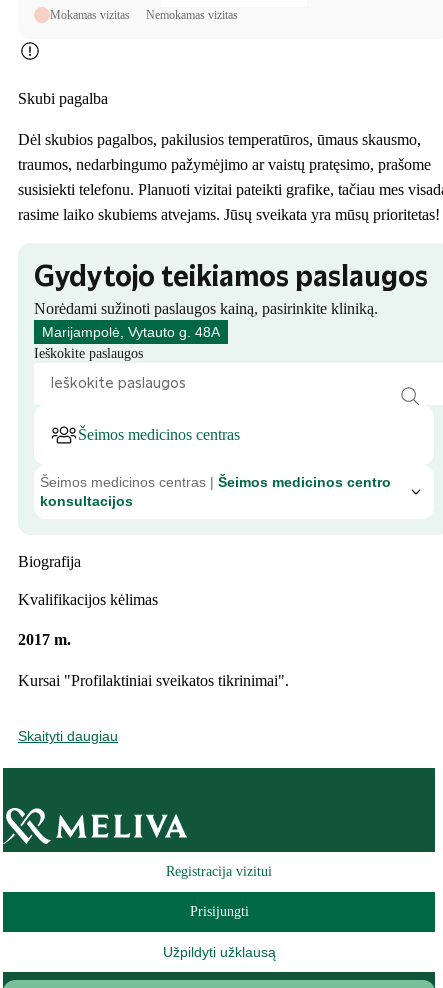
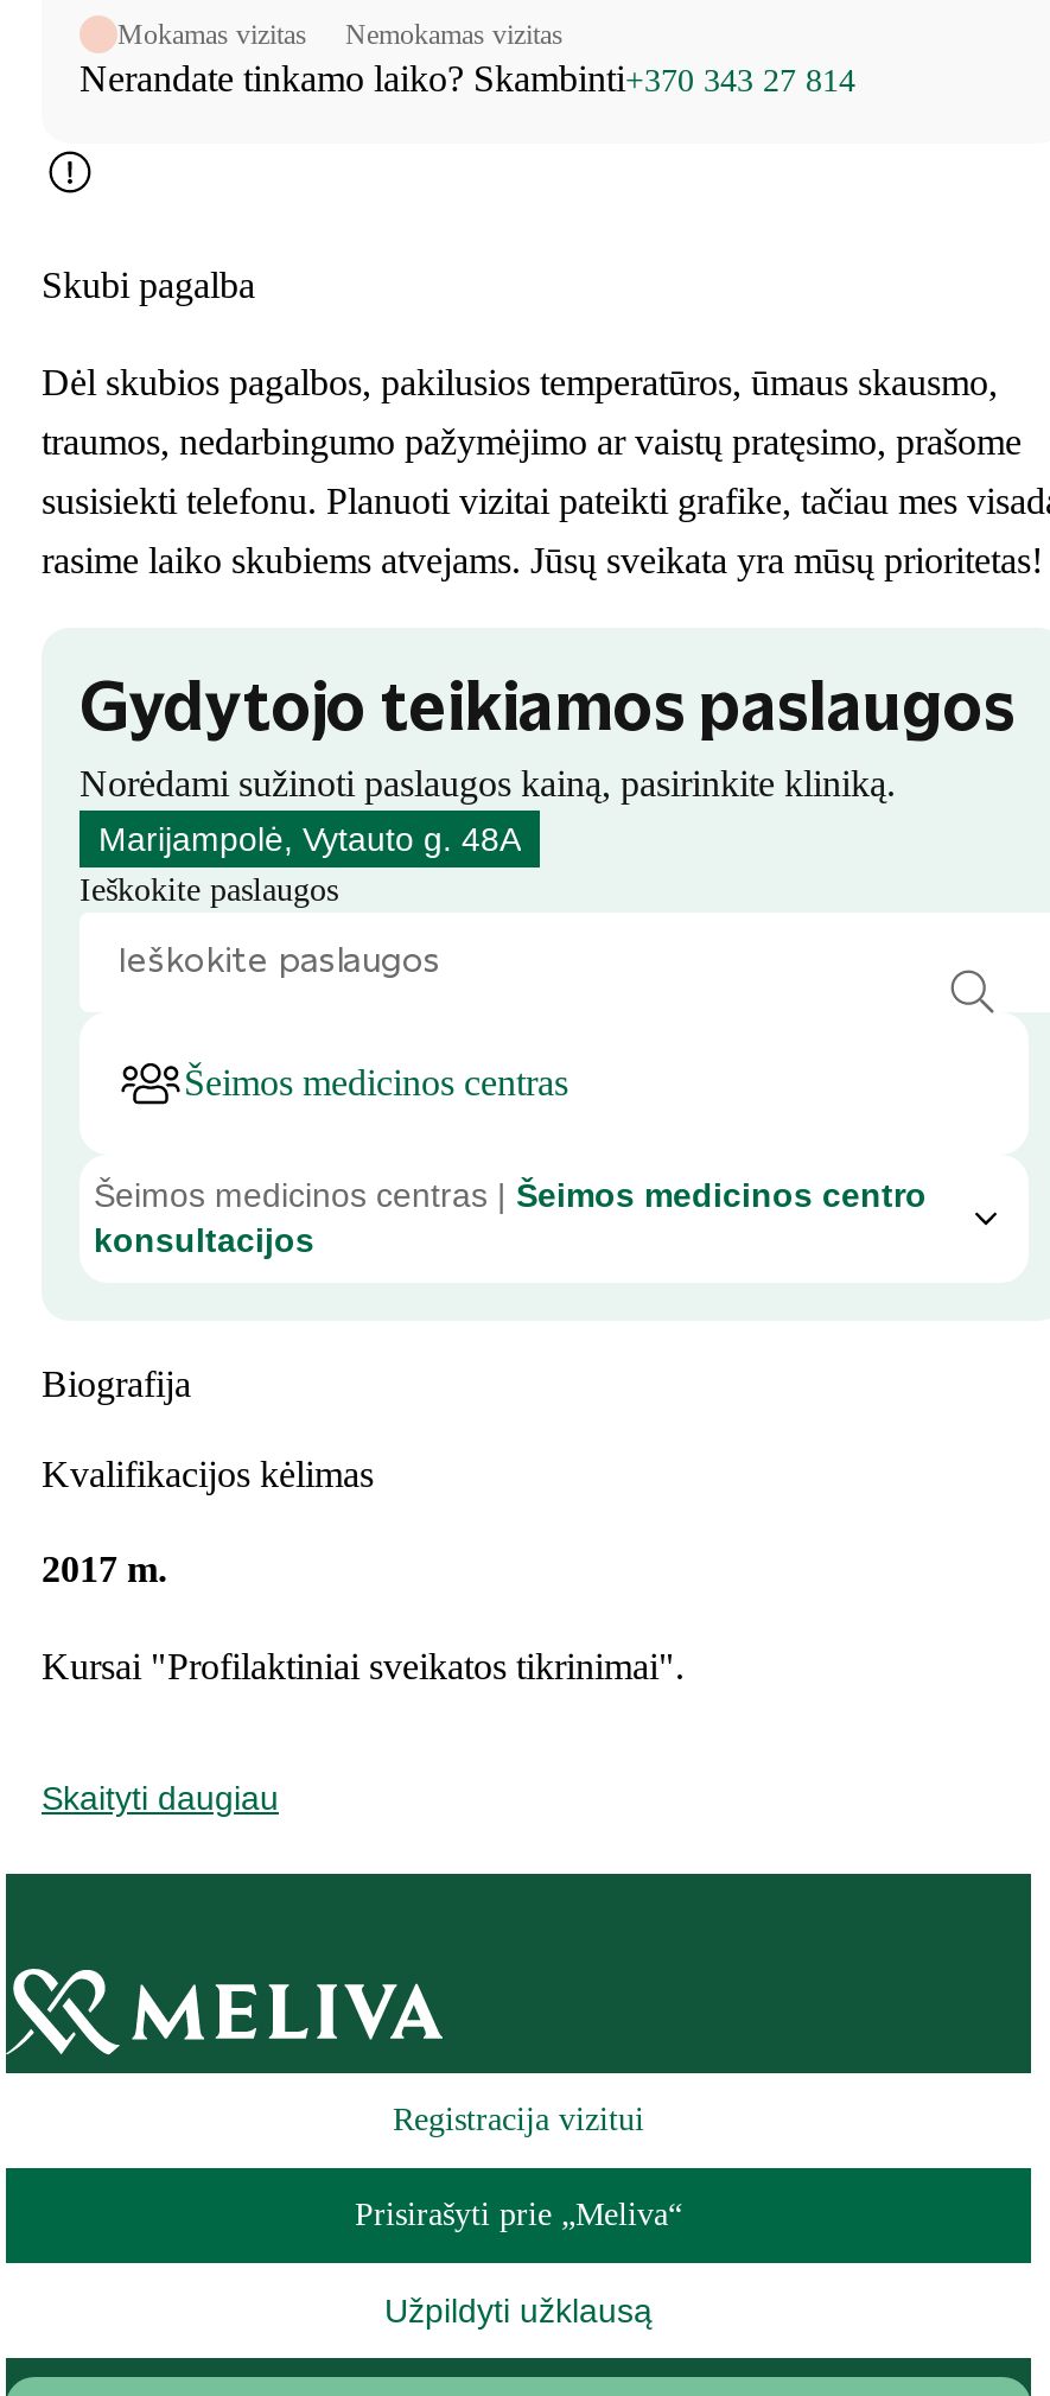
none -> [79,57,855,98] Nerandate tinkamo laiko? Skambinti+370 343 27 814
[189,904,248,919] Prisijungti -> [355,2197,682,2232] Prisirašyti prie „Meliva“

